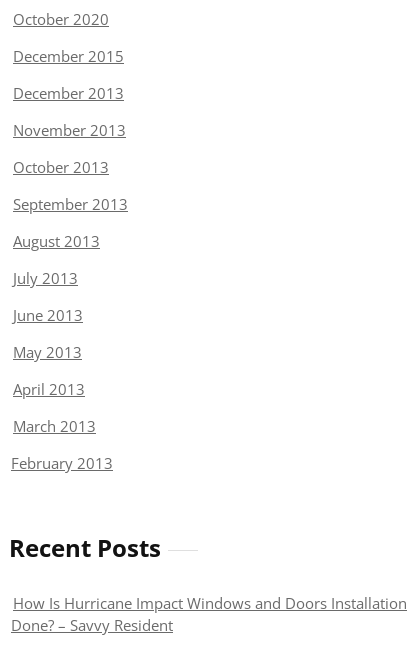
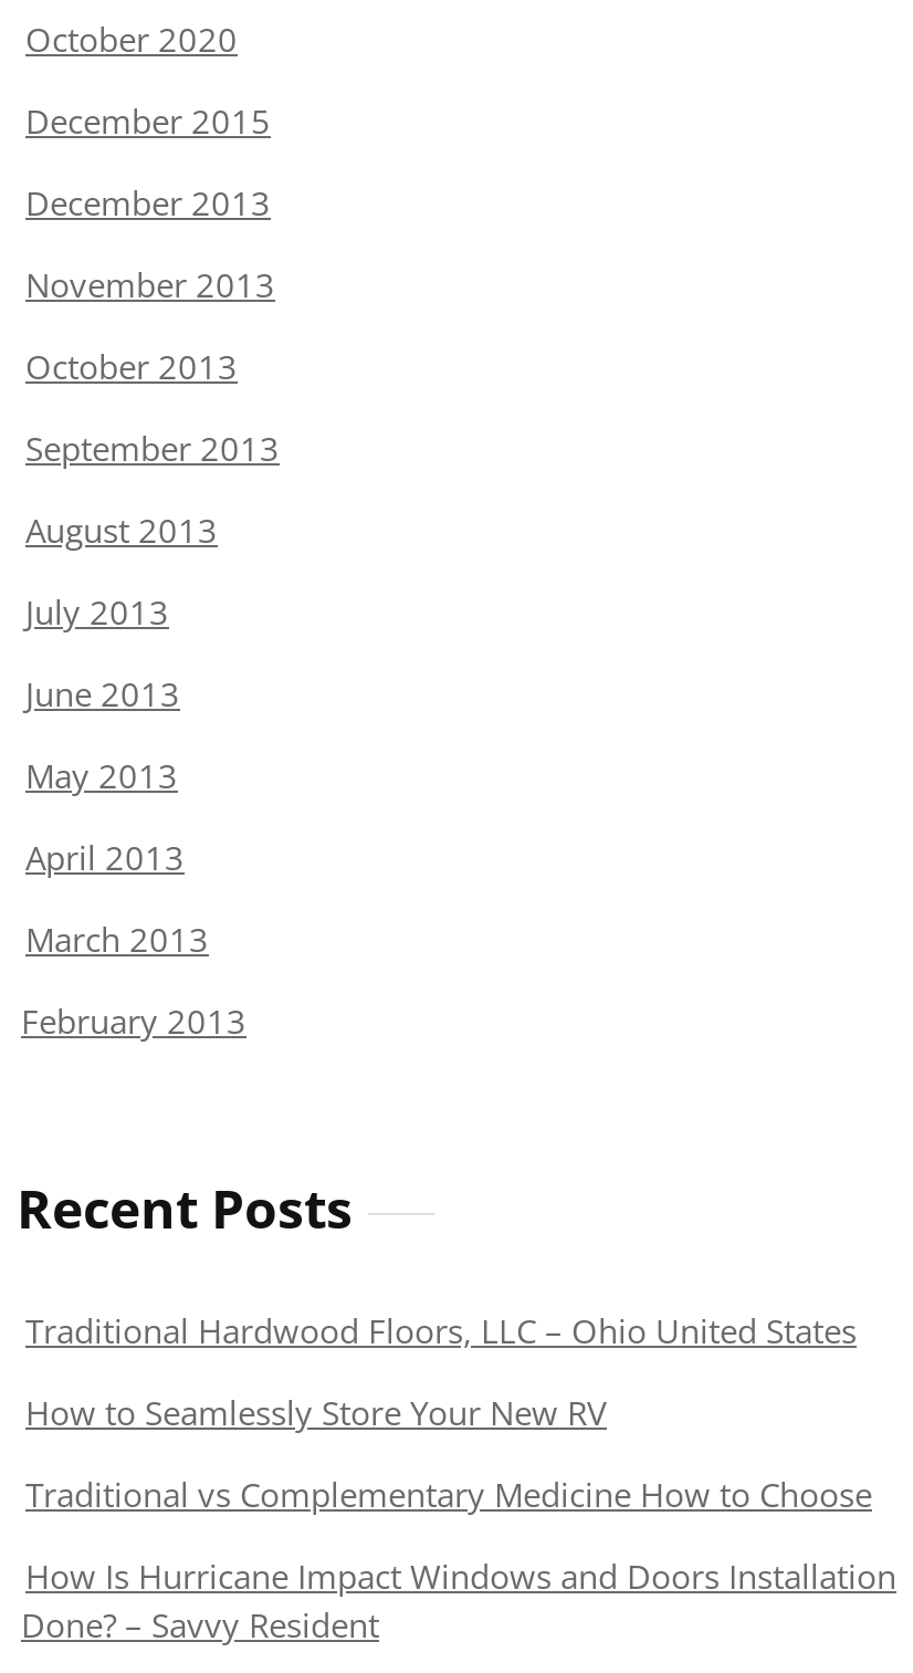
none -> [25,1308,872,1516] Traditional Hardwood Floors, LLC – Ohio United States | How to Seamlessly Store Your New RV | Traditional vs Complementary Medicine How to Choose

